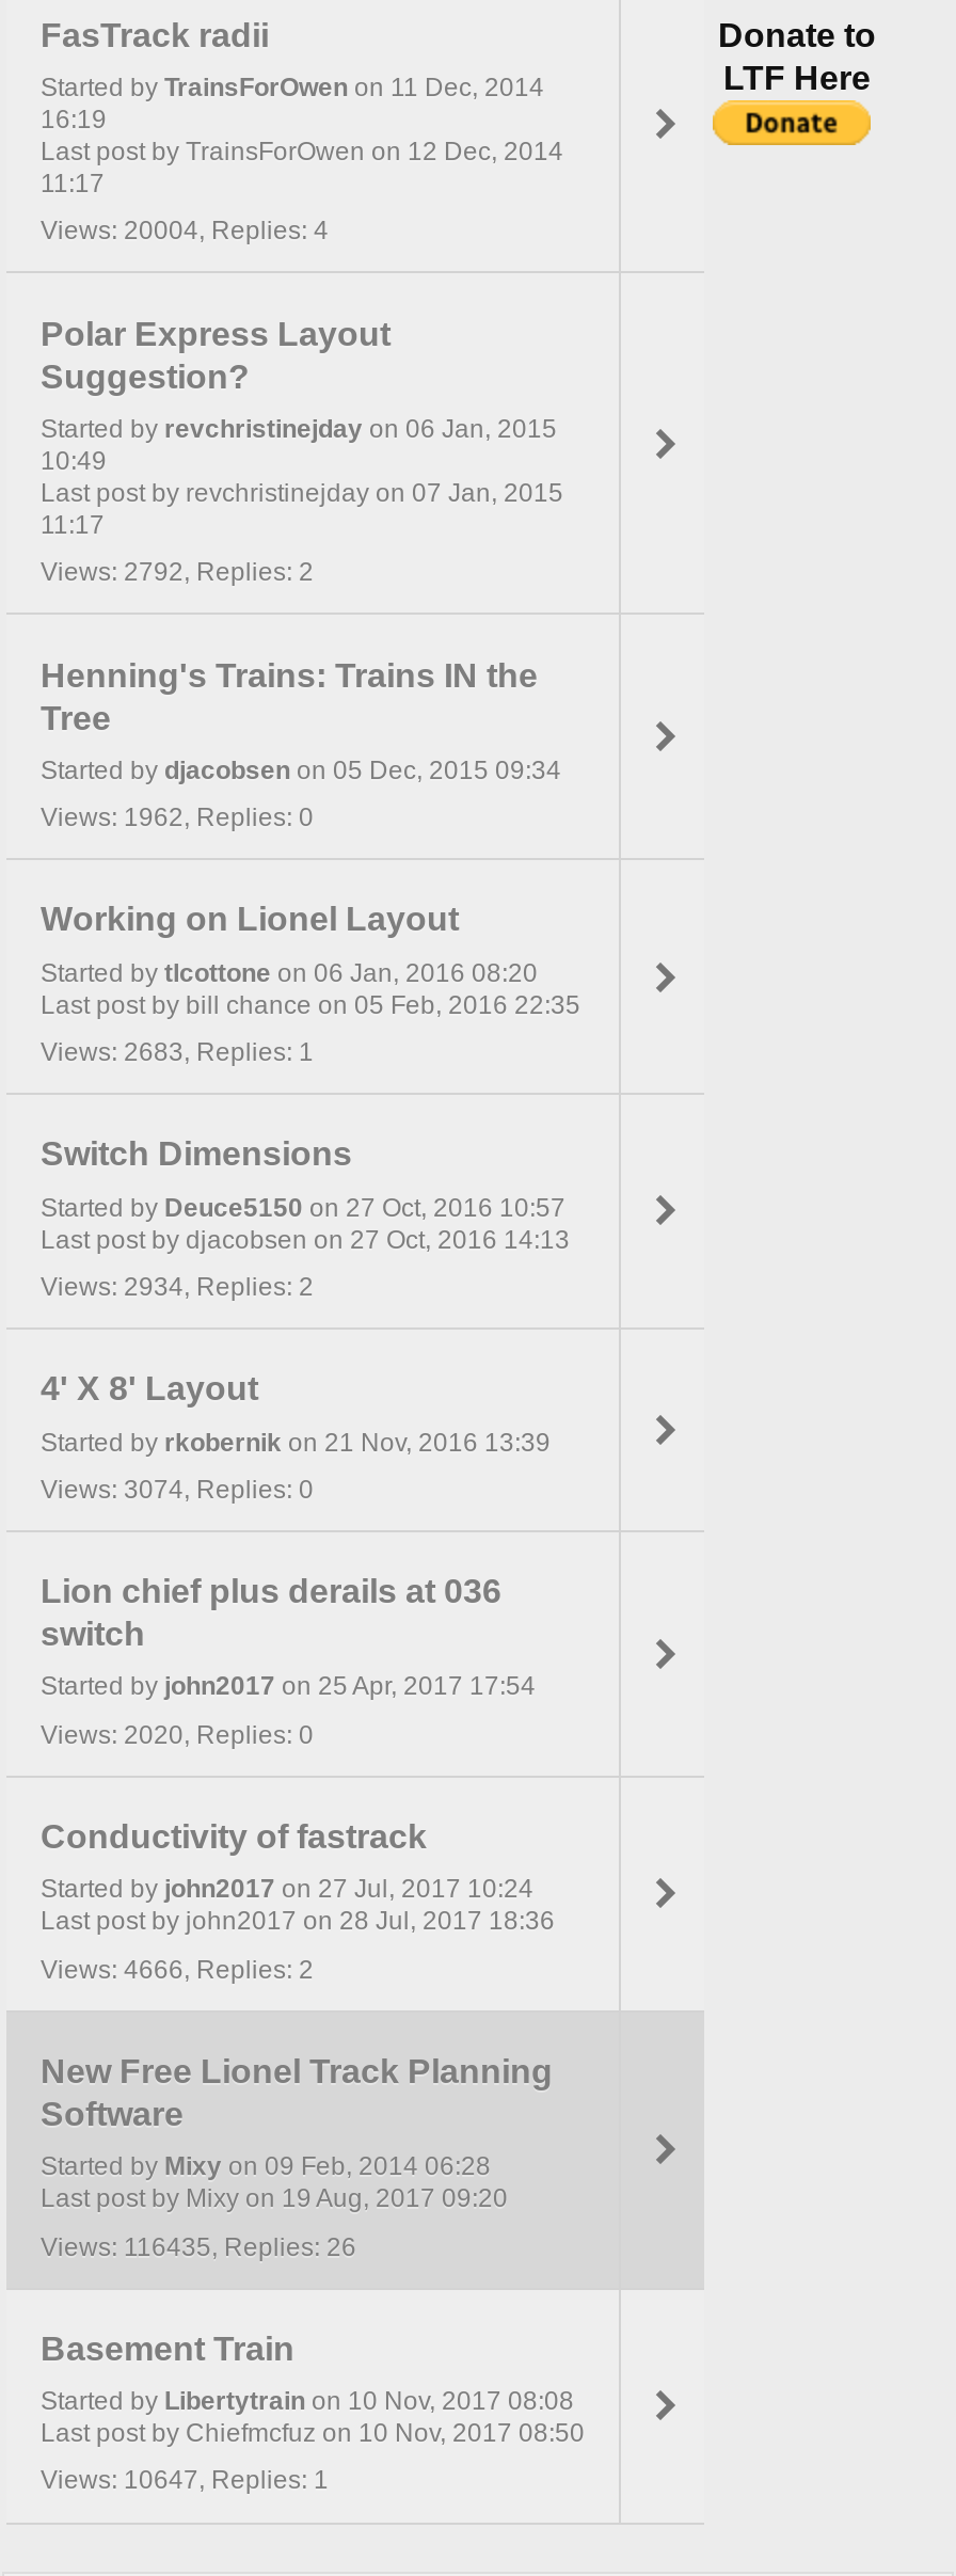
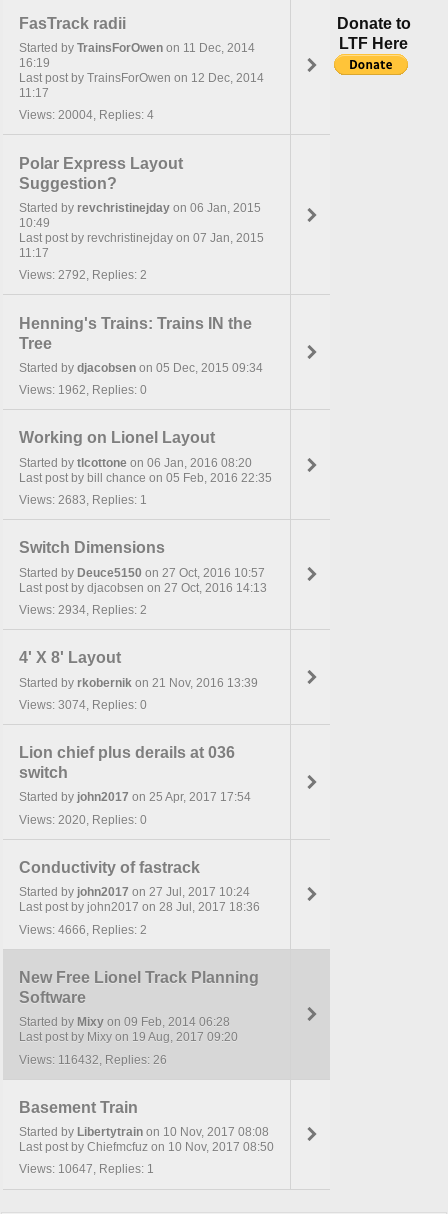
[41,2231,356,2261] Views: 116435, Replies: 26 -> [19,1052,167,1066] Views: 116432, Replies: 26

